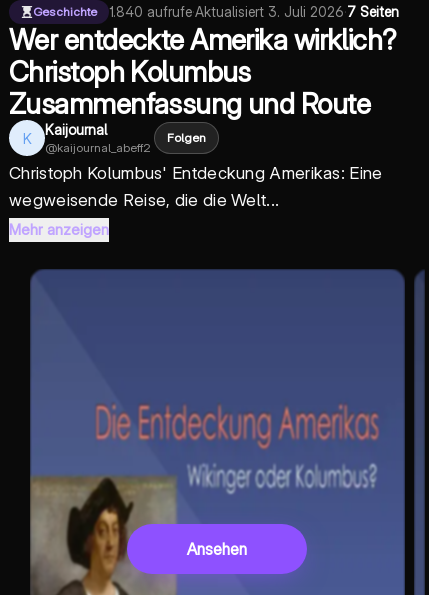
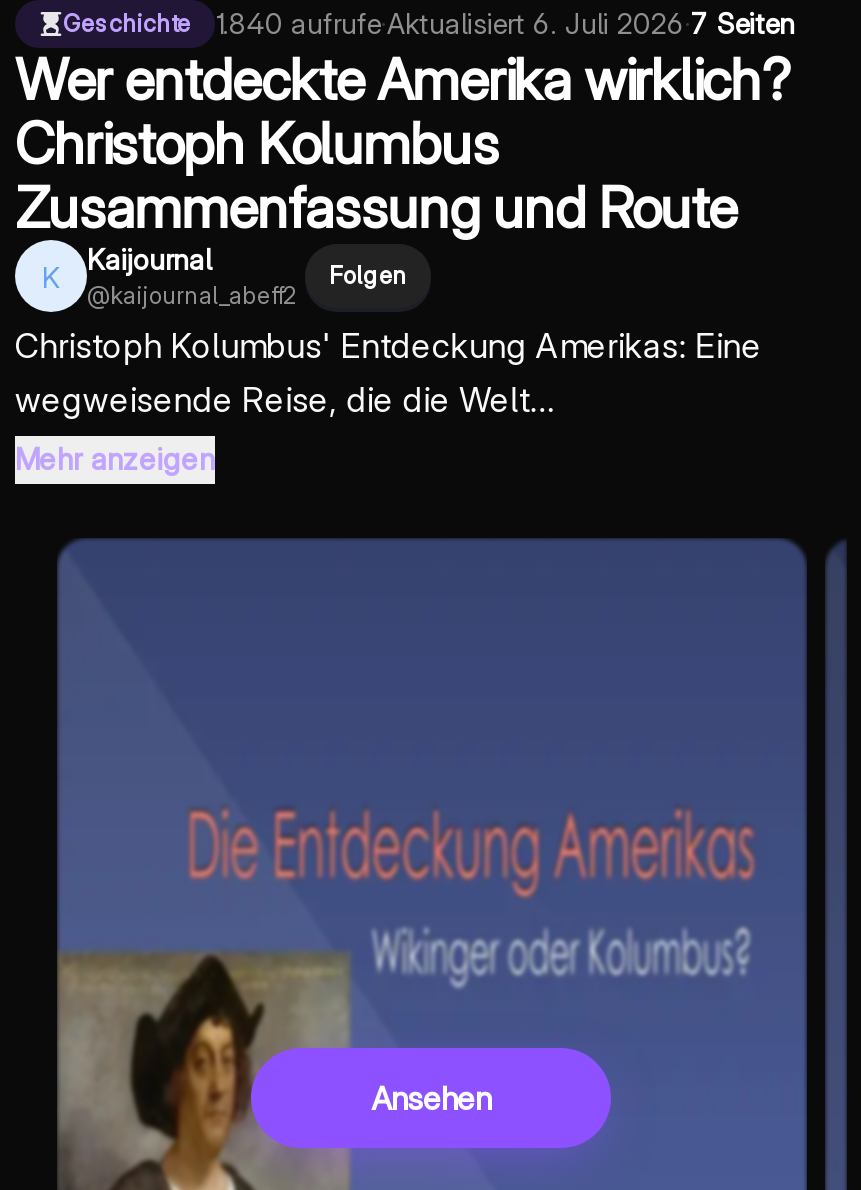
[109,3,399,20] 1.840 aufrufe · Aktualisiert 3. Juli 2026 · 7 Seiten -> [215,6,795,40] 1.840 aufrufe · Aktualisiert 6. Juli 2026 · 7 Seiten

